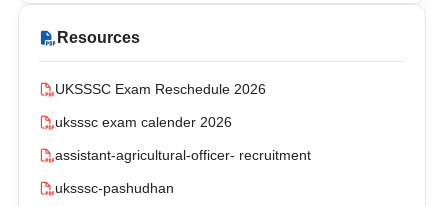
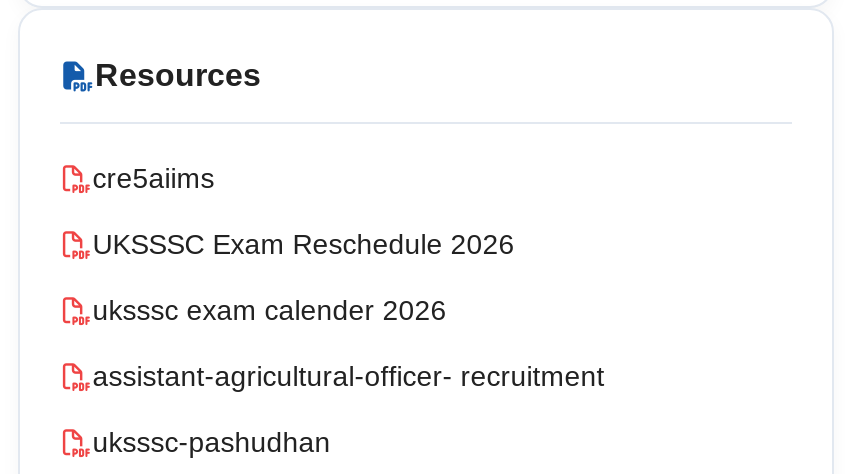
none -> [92,162,214,194] cre5aiims

